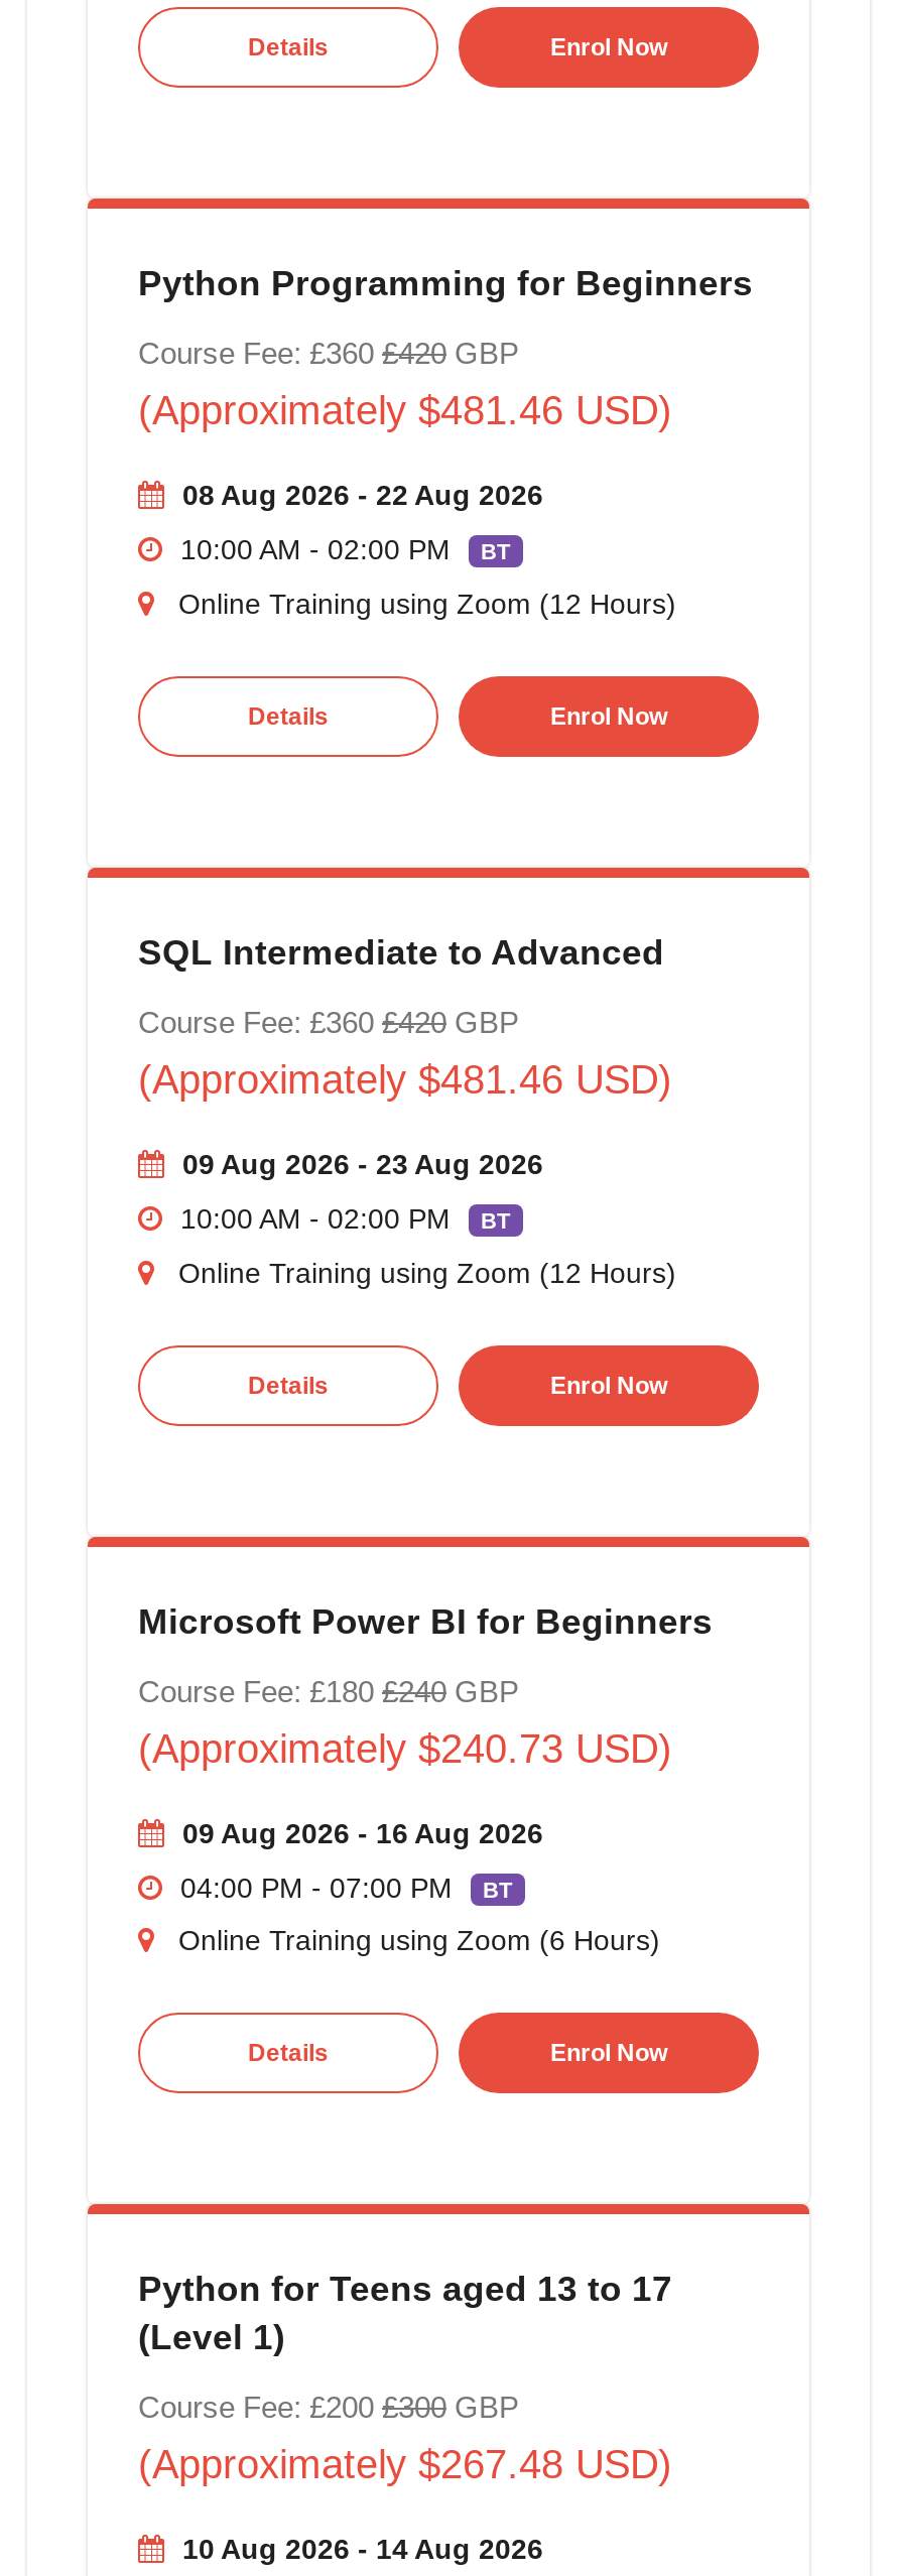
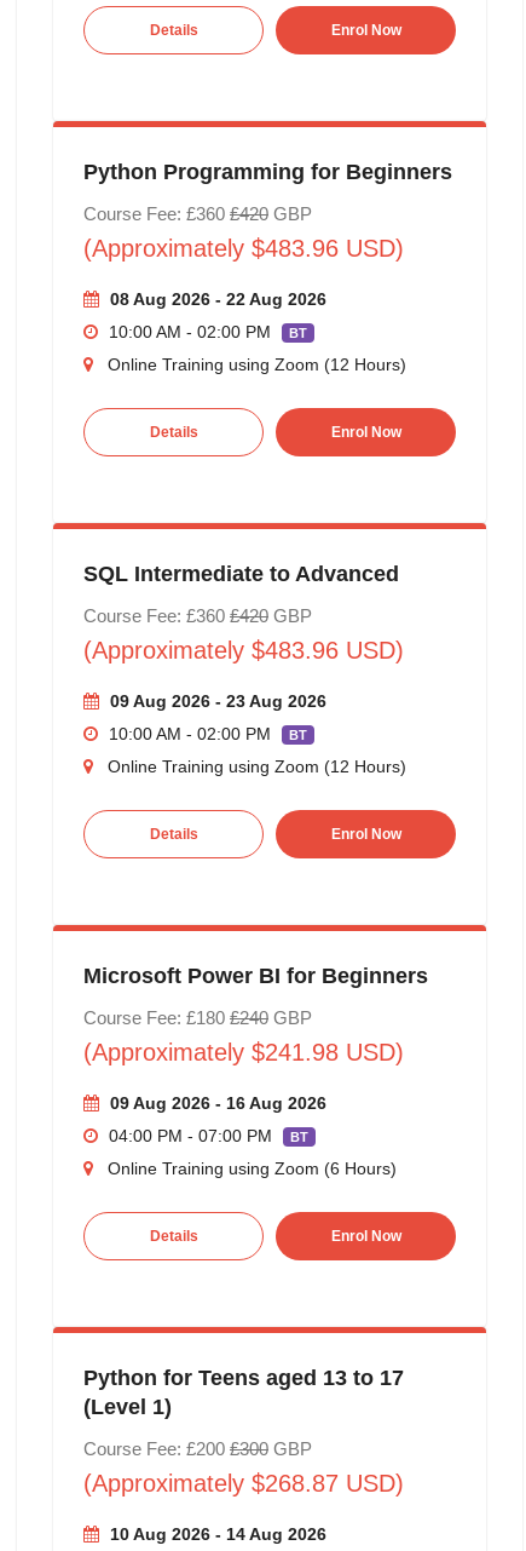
[138,388,672,432] (Approximately $481.46 USD) -> [83,235,404,261] (Approximately $483.96 USD)
[138,1057,672,1101] (Approximately $481.46 USD) -> [83,637,404,663] (Approximately $483.96 USD)
[138,1726,672,1770] (Approximately $240.73 USD) -> [83,1038,404,1065] (Approximately $241.98 USD)
[138,2443,672,2488] (Approximately $267.48 USD) -> [83,1469,404,1496] (Approximately $268.87 USD)

